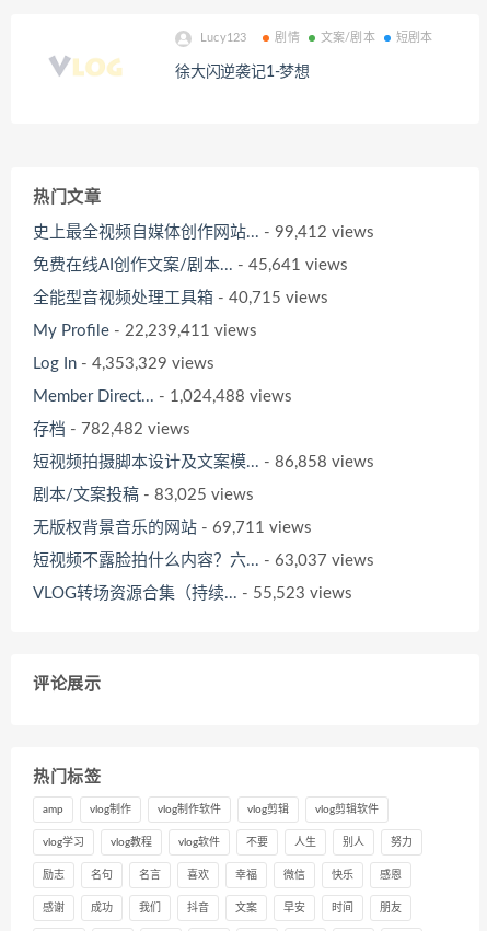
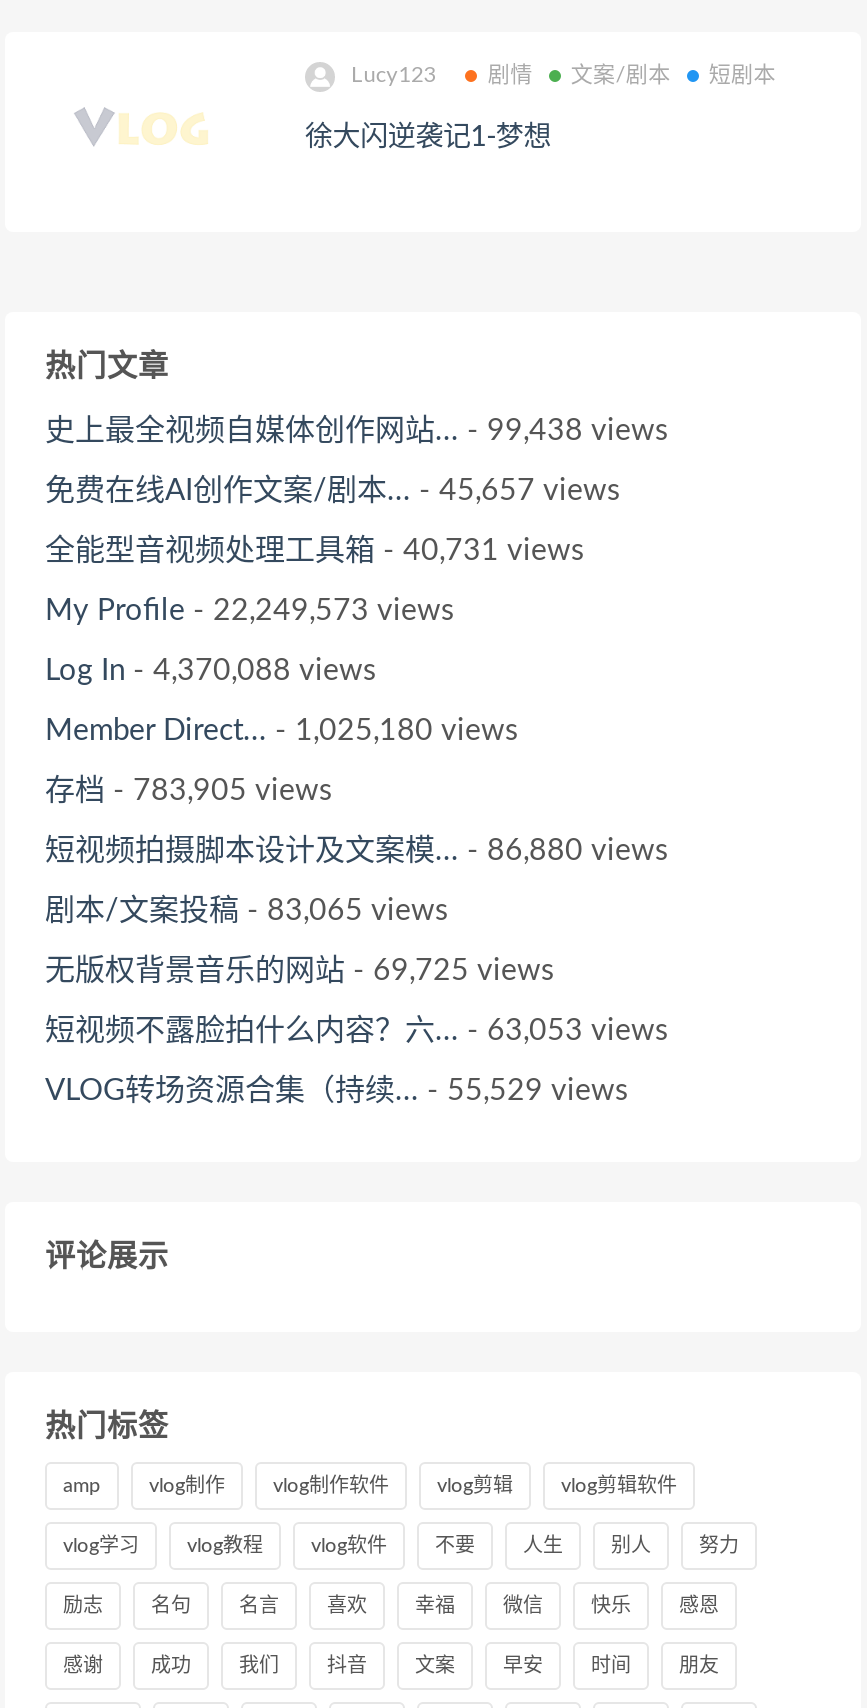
[33,224,374,241] 史上最全视频自媒体创作网站... - 99,412 views -> [45,416,669,446] 史上最全视频自媒体创作网站... - 99,438 views
[33,257,348,274] 免费在线AI创作文案/剧本... - 45,641 views -> [45,476,621,506] 免费在线AI创作文案/剧本... - 45,657 views
[33,290,328,306] 全能型音视频处理工具箱- 40,715 views -> [45,536,585,566] 全能型音视频处理工具箱- 40,731 views
[33,323,257,339] My Profile - 22,239,411 views -> [45,596,455,626] My Profile - 22,249,573 views
[33,356,214,372] Log In - 4,353,329 views -> [45,656,377,686] Log In - 4,370,088 views
[33,388,292,405] Member Direct... - 1,024,488 views -> [45,716,519,746] Member Direct... - 1,025,180 views
[33,421,190,438] 存档- 782,482 views -> [45,776,333,806] 存档- 783,905 views
[33,454,374,470] 短视频拍摄脚本设计及文案模... - 86,858 views -> [45,836,669,866] 短视频拍摄脚本设计及文案模... - 86,880 views
[33,487,254,503] 剧本/文案投稿- 83,025 views -> [45,896,449,926] 剧本/文案投稿- 83,065 views
[33,520,312,536] 无版权背景音乐的网站- 69,711 views -> [45,956,555,986] 无版权背景音乐的网站- 69,725 views
[33,552,374,569] 短视频不露脸拍什么内容？六... - 63,037 views -> [45,1016,669,1046] 短视频不露脸拍什么内容？六... - 63,053 views
[33,585,352,602] VLOG转场资源合集（持续... - 55,523 views -> [45,1076,629,1106] VLOG转场资源合集（持续... - 55,529 views

